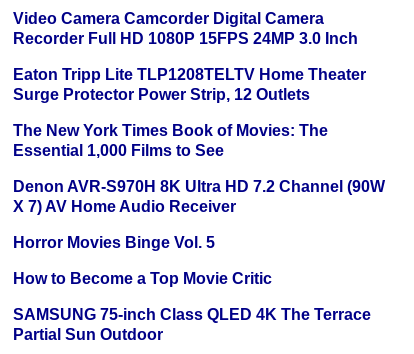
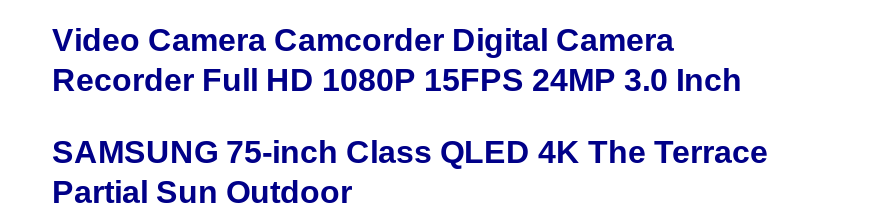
[13,66,385,287] Eaton Tripp Lite TLP1208TELTV Home Theater | Surge Protector Power Strip, 12 Outlets | The New York Times Book of Movies: The | Essential 1,000 Films to See | Denon AVR-S970H 8K Ultra HD 7.2 Channel (90W | X 7) AV Home Audio Receiver | Horror Movies Binge Vol. 5 | How to Become a Top Movie Critic -> none

